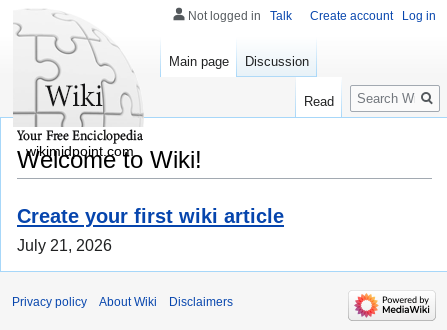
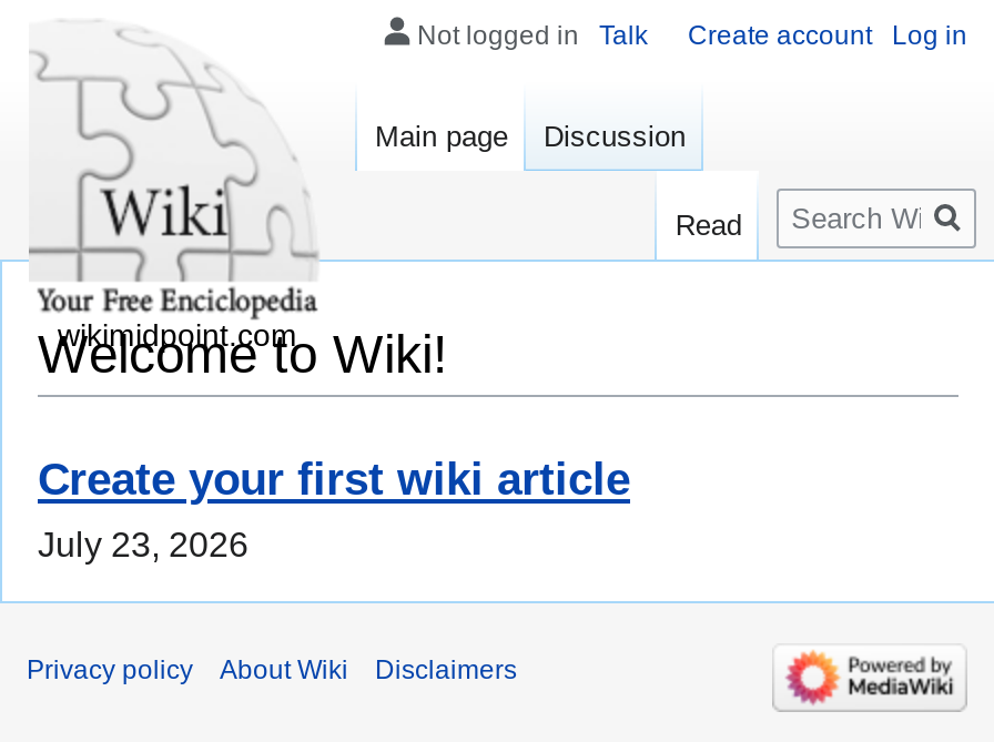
[17,237,112,254] July 21, 2026 -> [38,526,248,564] July 23, 2026

